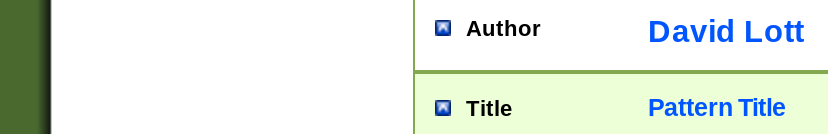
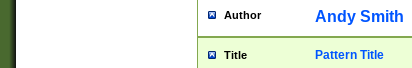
[648,14,804,48] David Lott -> [314,8,403,25] Andy Smith

